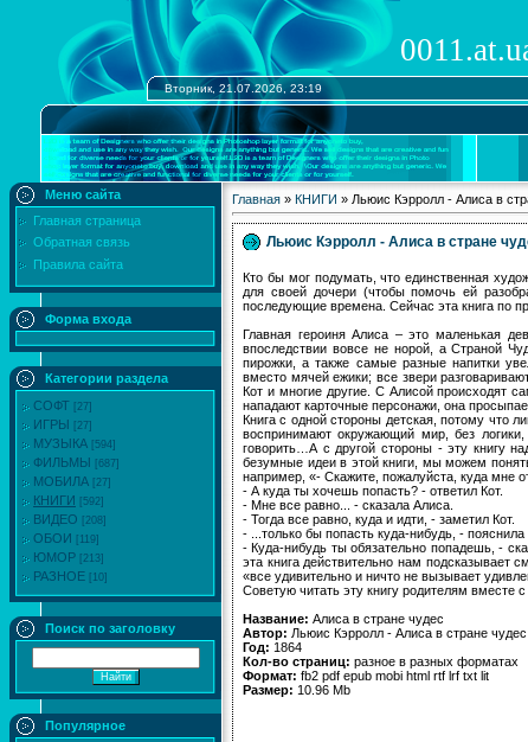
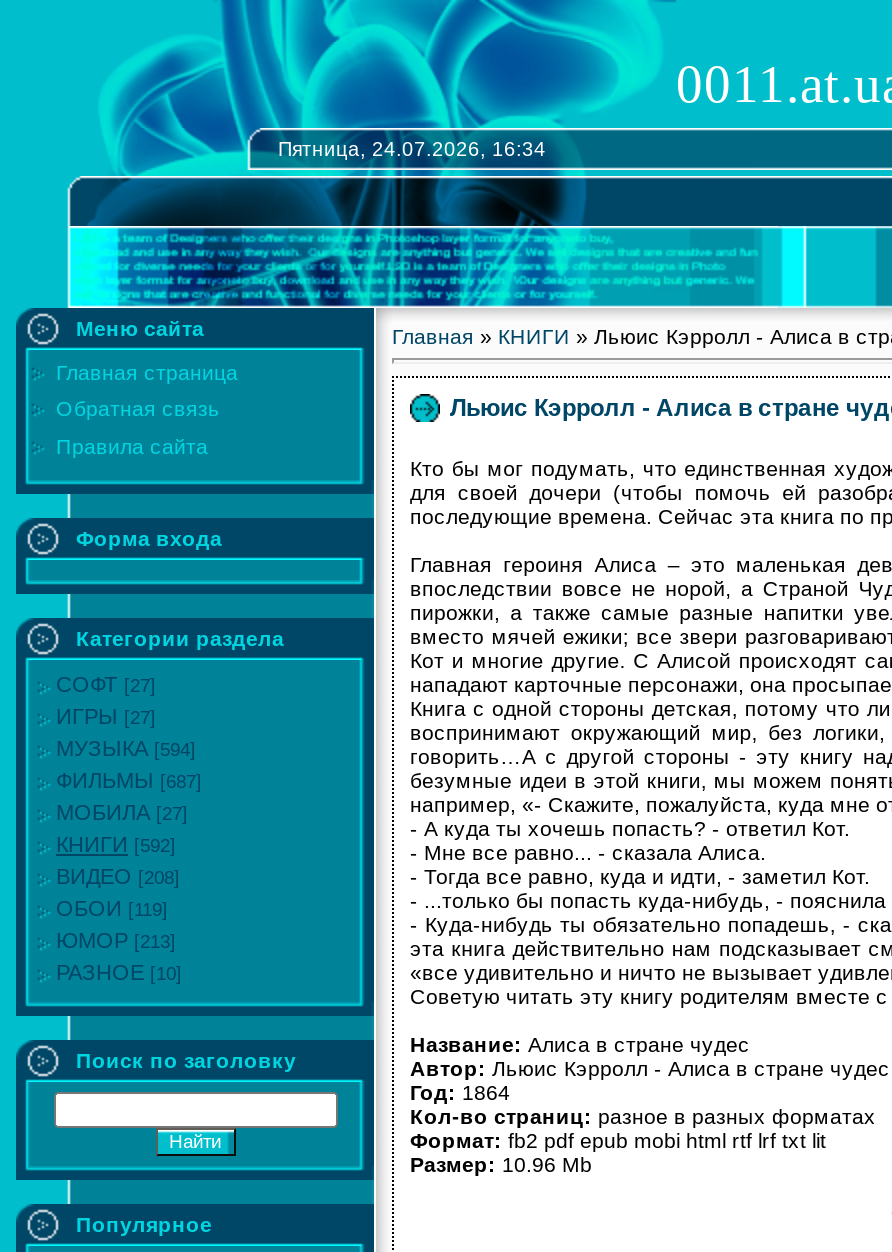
[165,82,322,95] Вторник, 21.07.2026, 23:19 -> [278,138,546,160] Пятница, 24.07.2026, 16:34

